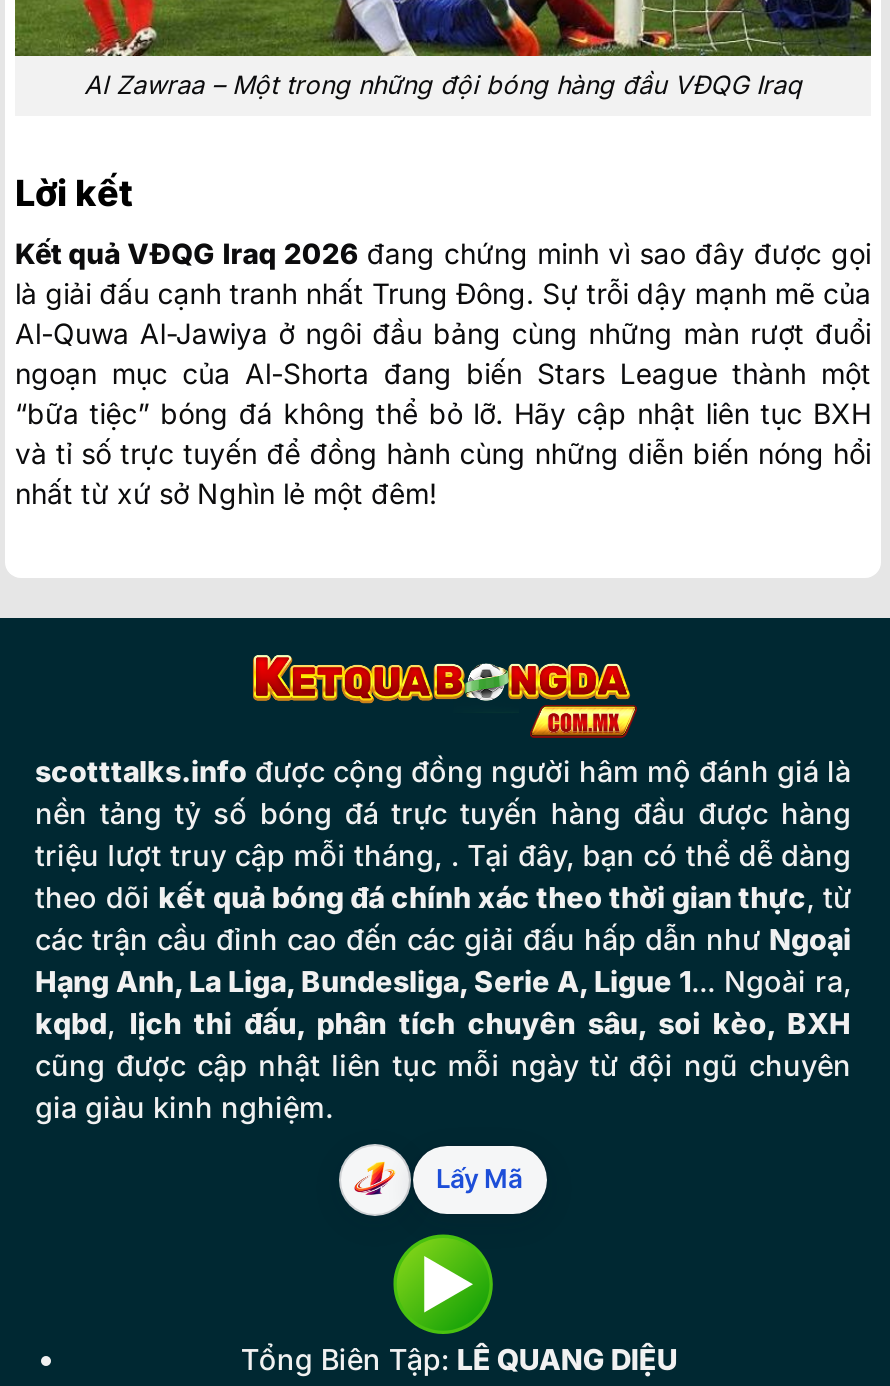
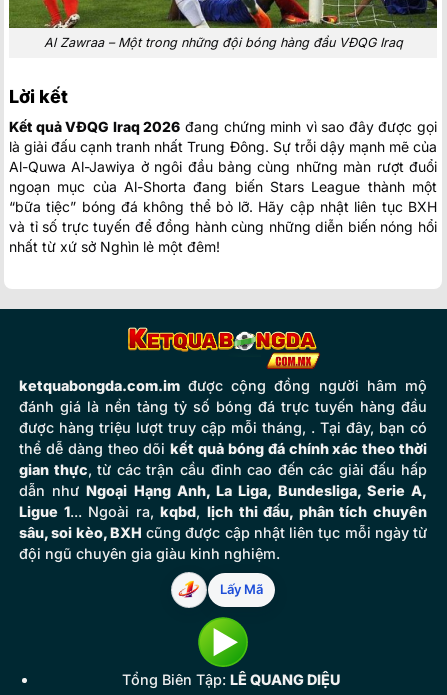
[35,753,851,1123] scotttalks.info được cộng đồng người hâm mộ đánh giá là | nền tảng tỷ số bóng đá trực tuyến hàng đầu được hàng | triệu lượt truy cập mỗi tháng, . Tại đây, bạn có thể dễ dàng | theo dõi kết quả bóng đá chính xác theo thời gian thực, từ | các trận cầu đỉnh cao đến các giải đấu hấp dẫn như Ngoại | Hạng Anh, La Liga, Bundesliga, Serie A, Ligue 1... Ngoài ra, | kqbd, lịch thi đấu, phân tích chuyên sâu, soi kèo, BXH | cũng được cập nhật liên tục mỗi ngày từ đội ngũ chuyên | gia giàu kinh nghiệm. -> [19,377,427,562] ketquabongda.com.im được cộng đồng người hâm mộ | đánh giá là nền tảng tỷ số bóng đá trực tuyến hàng đầu | được hàng triệu lượt truy cập mỗi tháng, . Tại đây, bạn có | thể dễ dàng theo dõi kết quả bóng đá chính xác theo thời | gian thực, từ các trận cầu đỉnh cao đến các giải đấu hấp | dẫn như Ngoại Hạng Anh, La Liga, Bundesliga, Serie A, | Ligue 1... Ngoài ra, kqbd, lịch thi đấu, phân tích chuyên | sâu, soi kèo, BXH cũng được cập nhật liên tục mỗi ngày từ | đội ngũ chuyên gia giàu kinh nghiệm.

